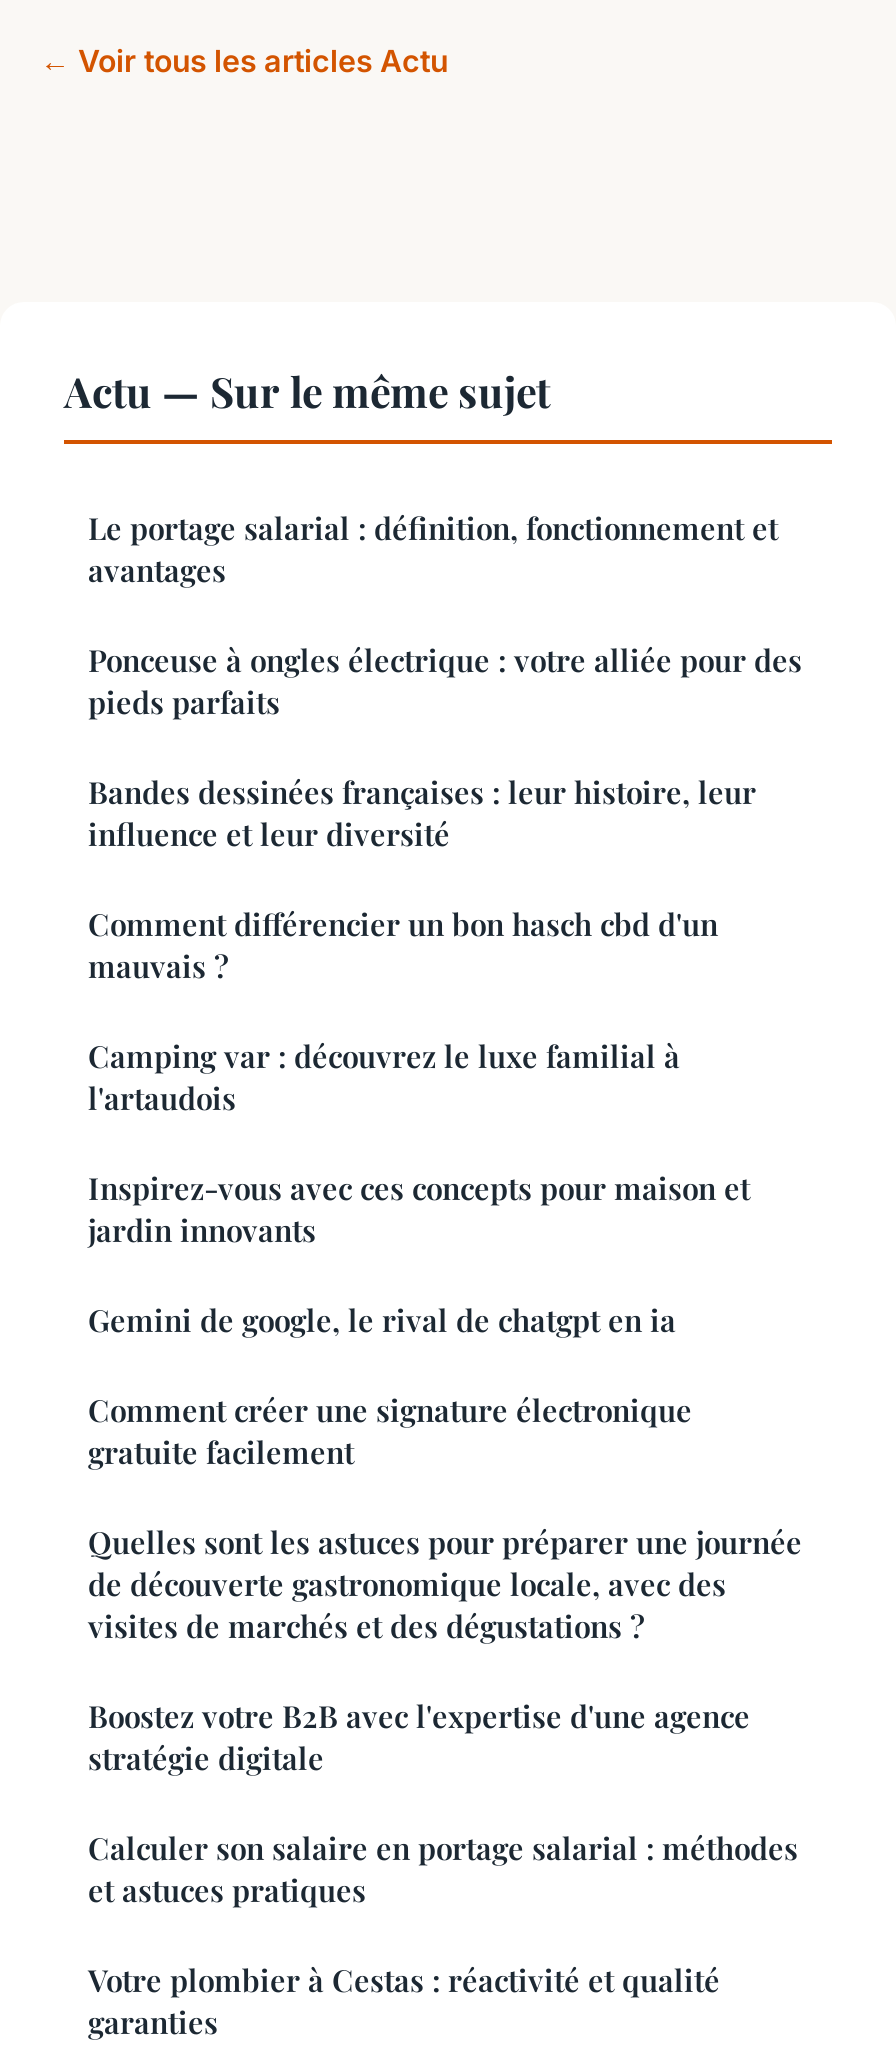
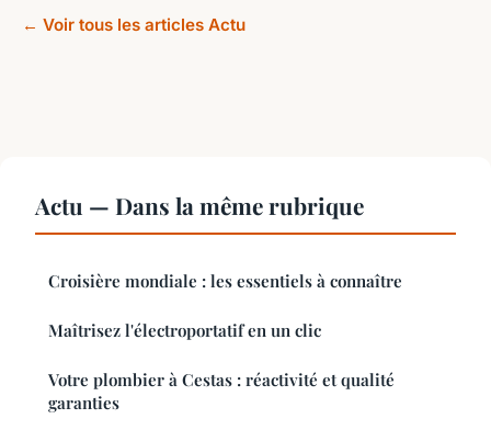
[64,362,802,1910] Actu — Sur le même sujet | Le portage salarial : définition, fonctionnement et | avantages | Ponceuse à ongles électrique : votre alliée pour des | pieds parfaits | Bandes dessinées françaises : leur histoire, leur | influence et leur diversité | Comment différencier un bon hasch cbd d'un | mauvais ? | Camping var : découvrez le luxe familial à | l'artaudois | Inspirez-vous avec ces concepts pour maison et | jardin innovants | Gemini de google, le rival de chatgpt en ia | Comment créer une signature électronique | gratuite facilement | Quelles sont les astuces pour préparer une journée | de découverte gastronomique locale, avec des | visites de marchés et des dégustations ? | Boostez votre B2B avec l'expertise d'une agence | stratégie digitale | Calculer son salaire en portage salarial : méthodes | et astuces pratiques -> [35,190,402,341] Actu — Dans la même rubrique | Croisière mondiale : les essentiels à connaître | Maîtrisez l'électroportatif en un clic

